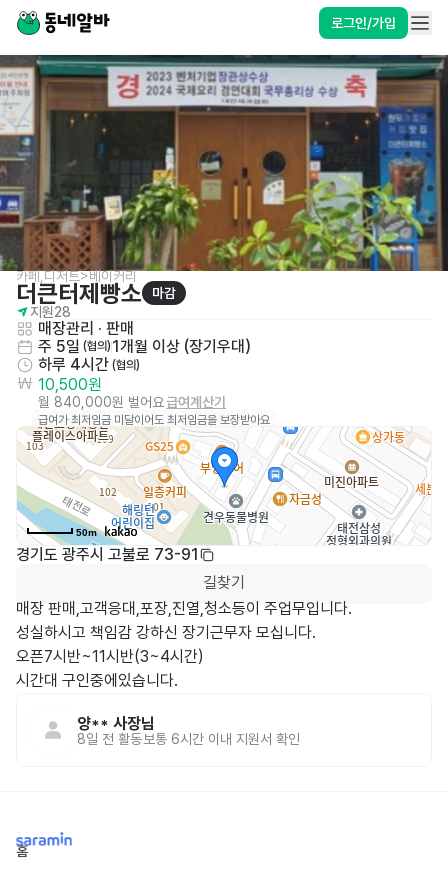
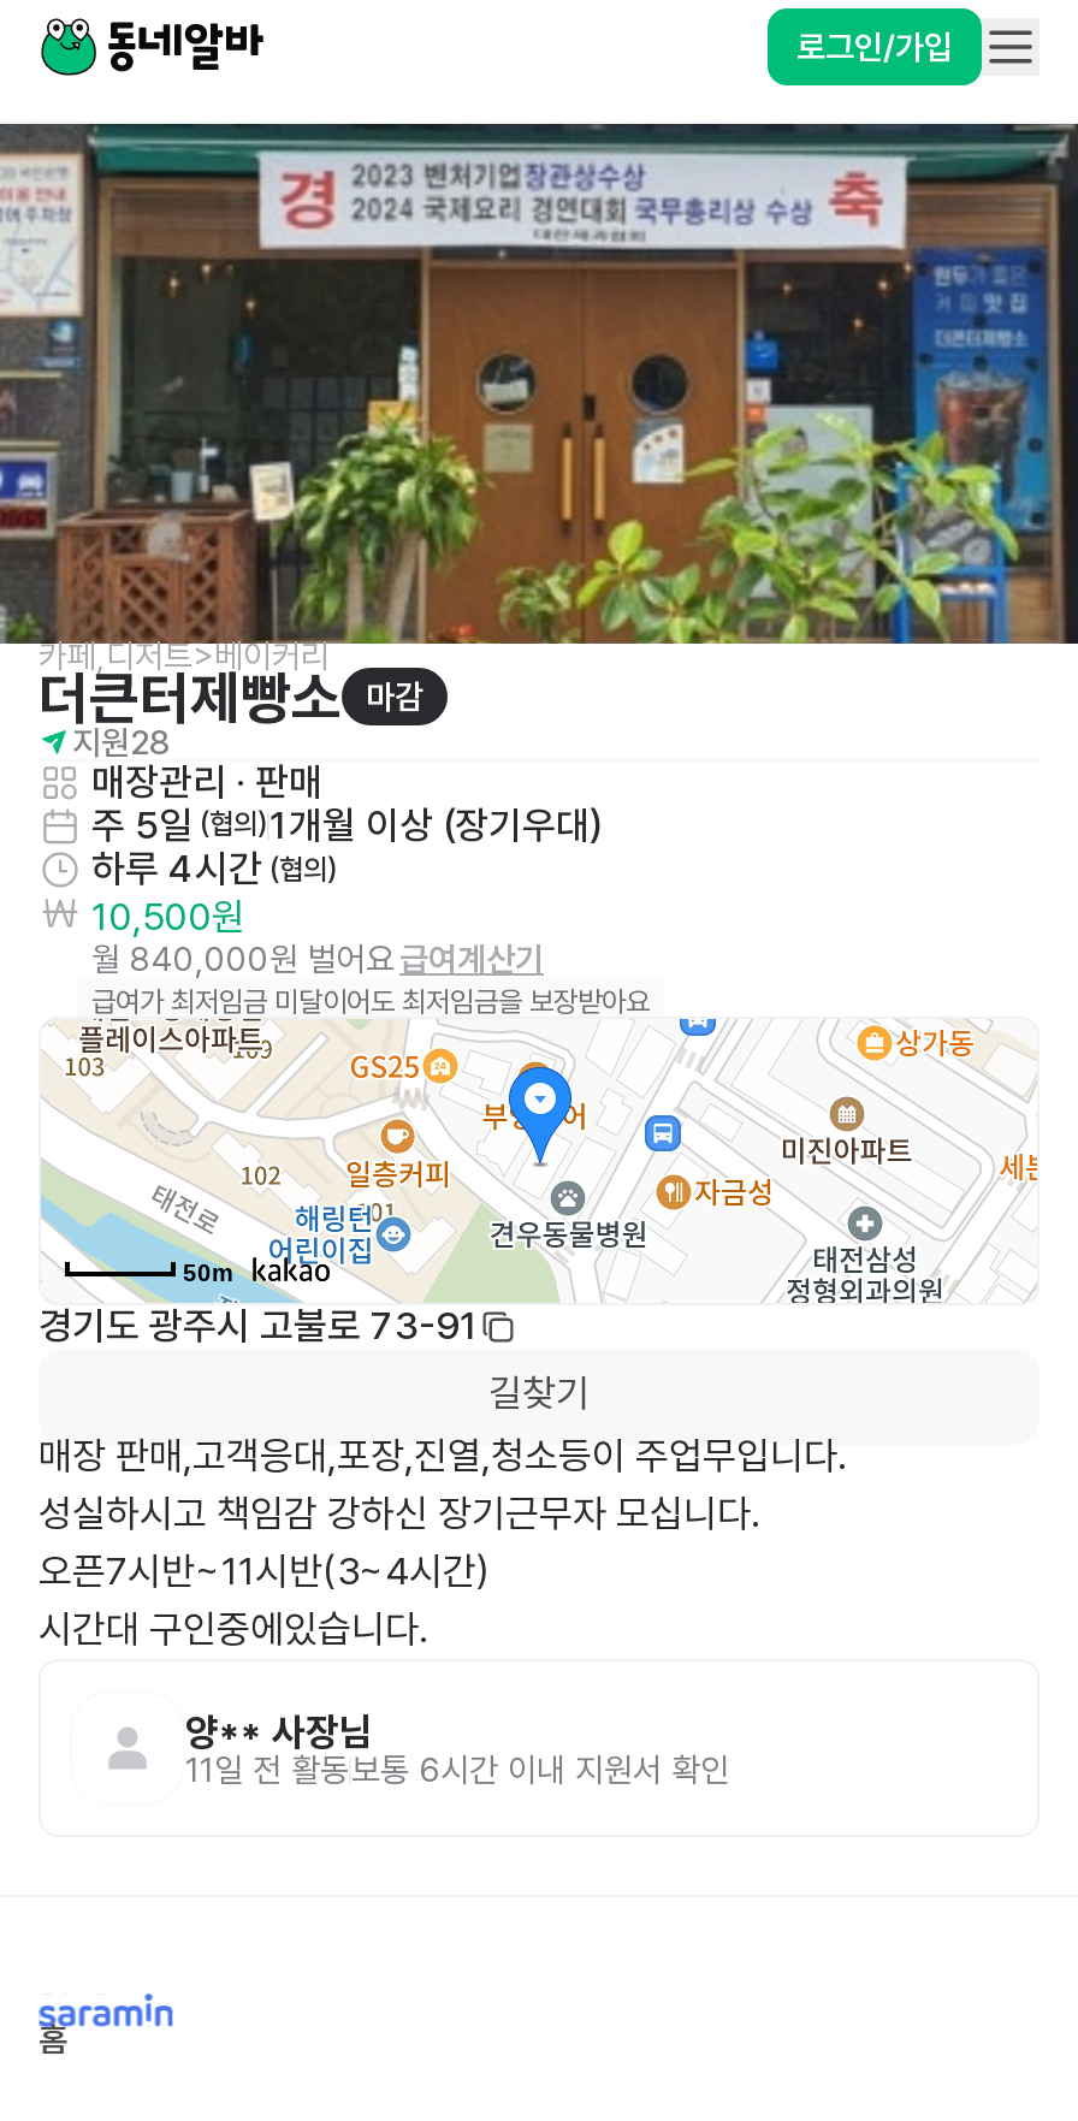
[77,731,300,747] 8일 전 활동보통 6시간 이내 지원서 확인 -> [185,1750,729,1789] 11일 전 활동보통 6시간 이내 지원서 확인

